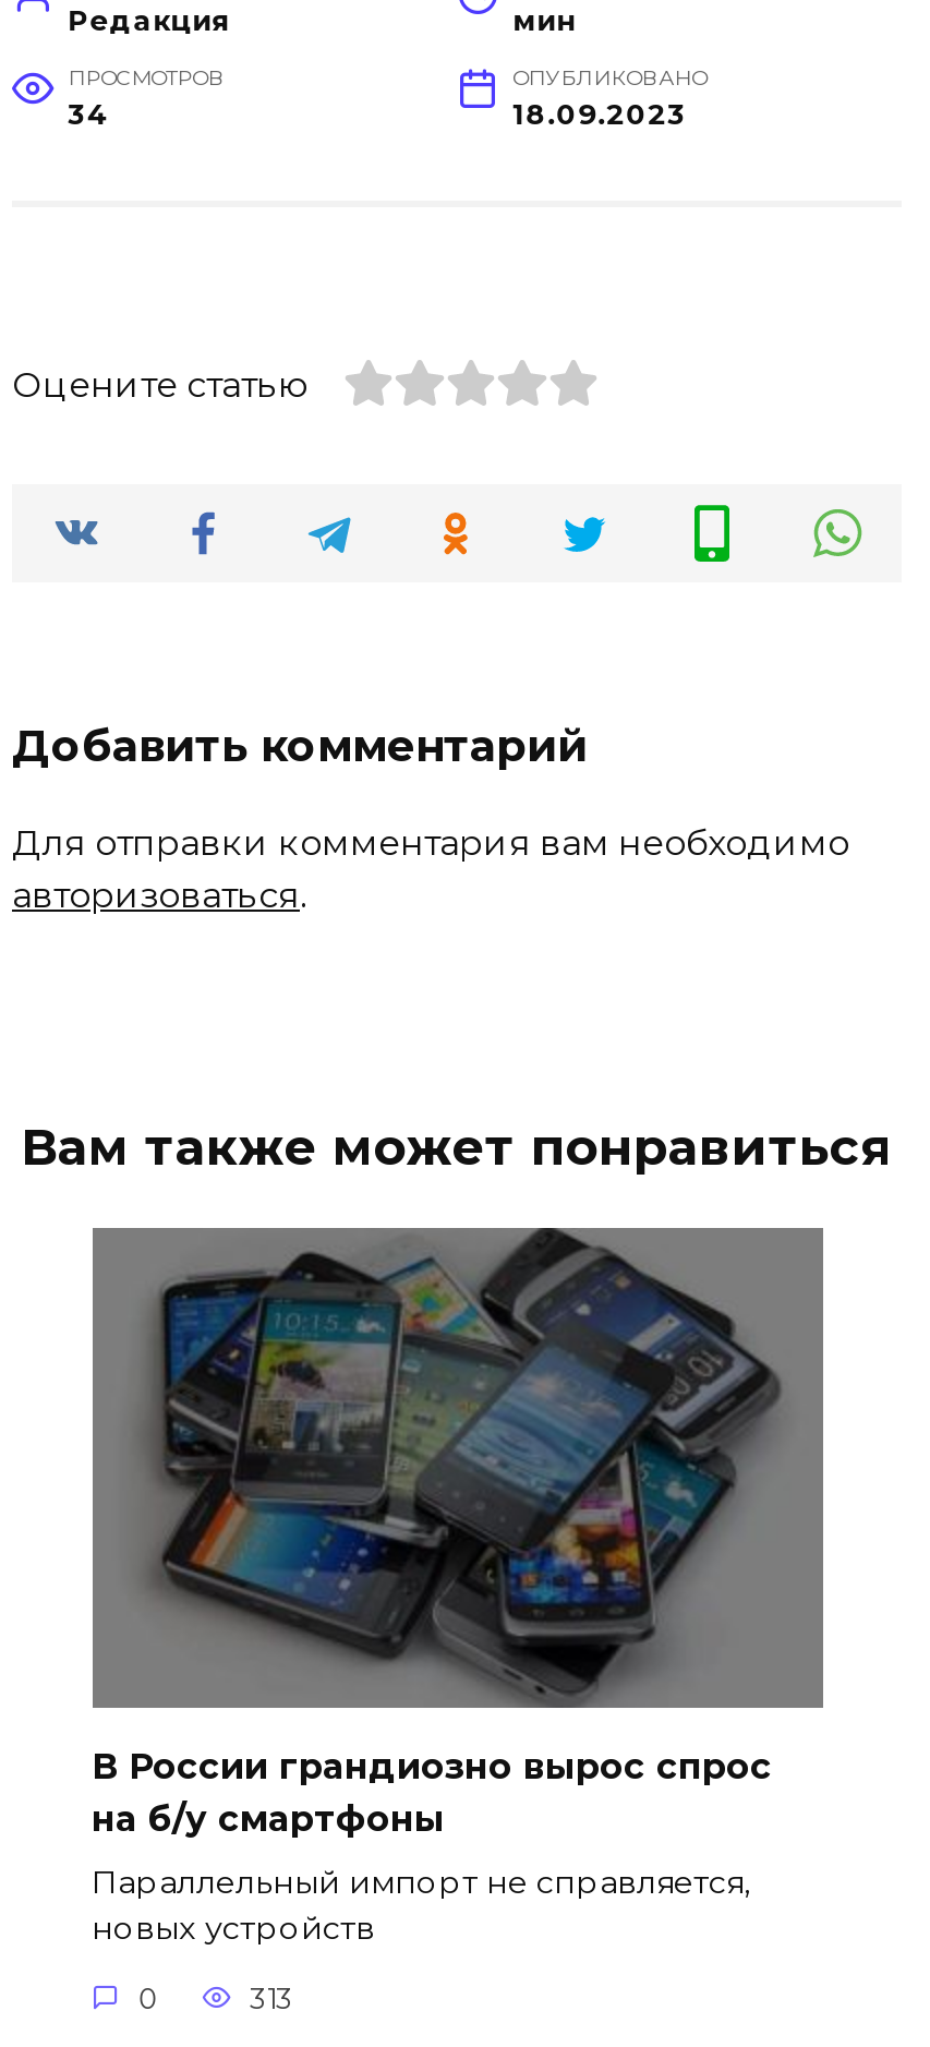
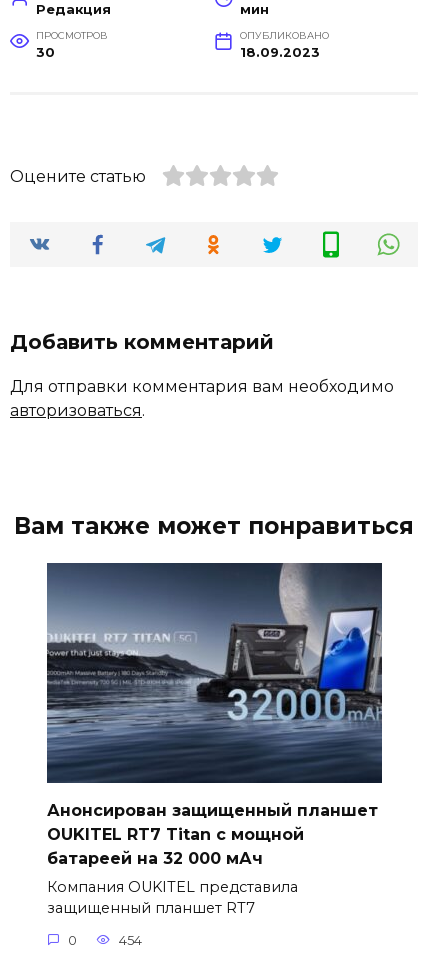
[68,98,109,130] 34 -> [36,45,55,60] 30
[92,1228,823,1841] [image] | В России грандиозно вырос спрос | на б/у смартфоны -> [46,562,383,868] [image] | Анонсирован защищенный планшет | OUKITEL RT7 Titan с мощной | батареей на 32 000 мАч
[92,1864,750,1949] Параллельный импорт не справляется, | новых устройств -> [46,878,297,917] Компания OUKITEL представила | защищенный планшет RT7
[250,1982,293,2015] 313 -> [119,933,142,948] 454

